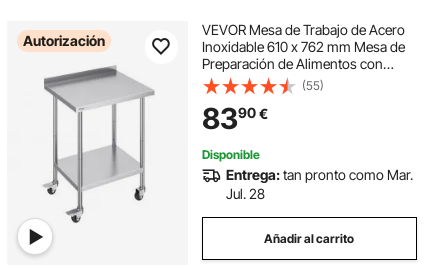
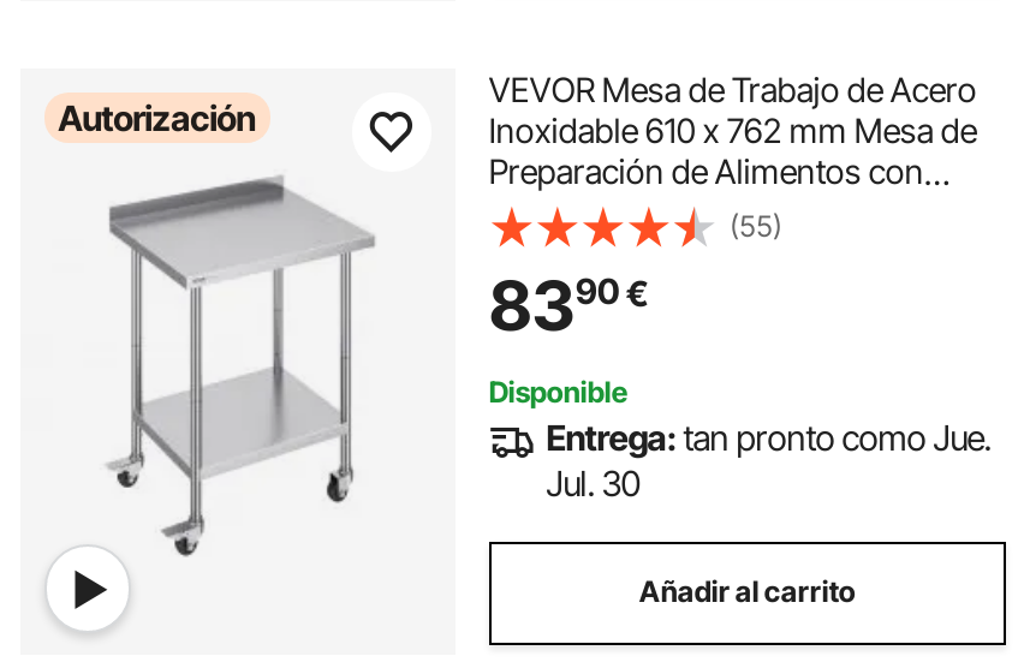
[226,166,413,183] Entrega: tan pronto como Mar. -> [546,417,991,458] Entrega: tan pronto como Jue.
[226,185,265,202] Jul. 28 -> [546,463,640,504] Jul. 30

